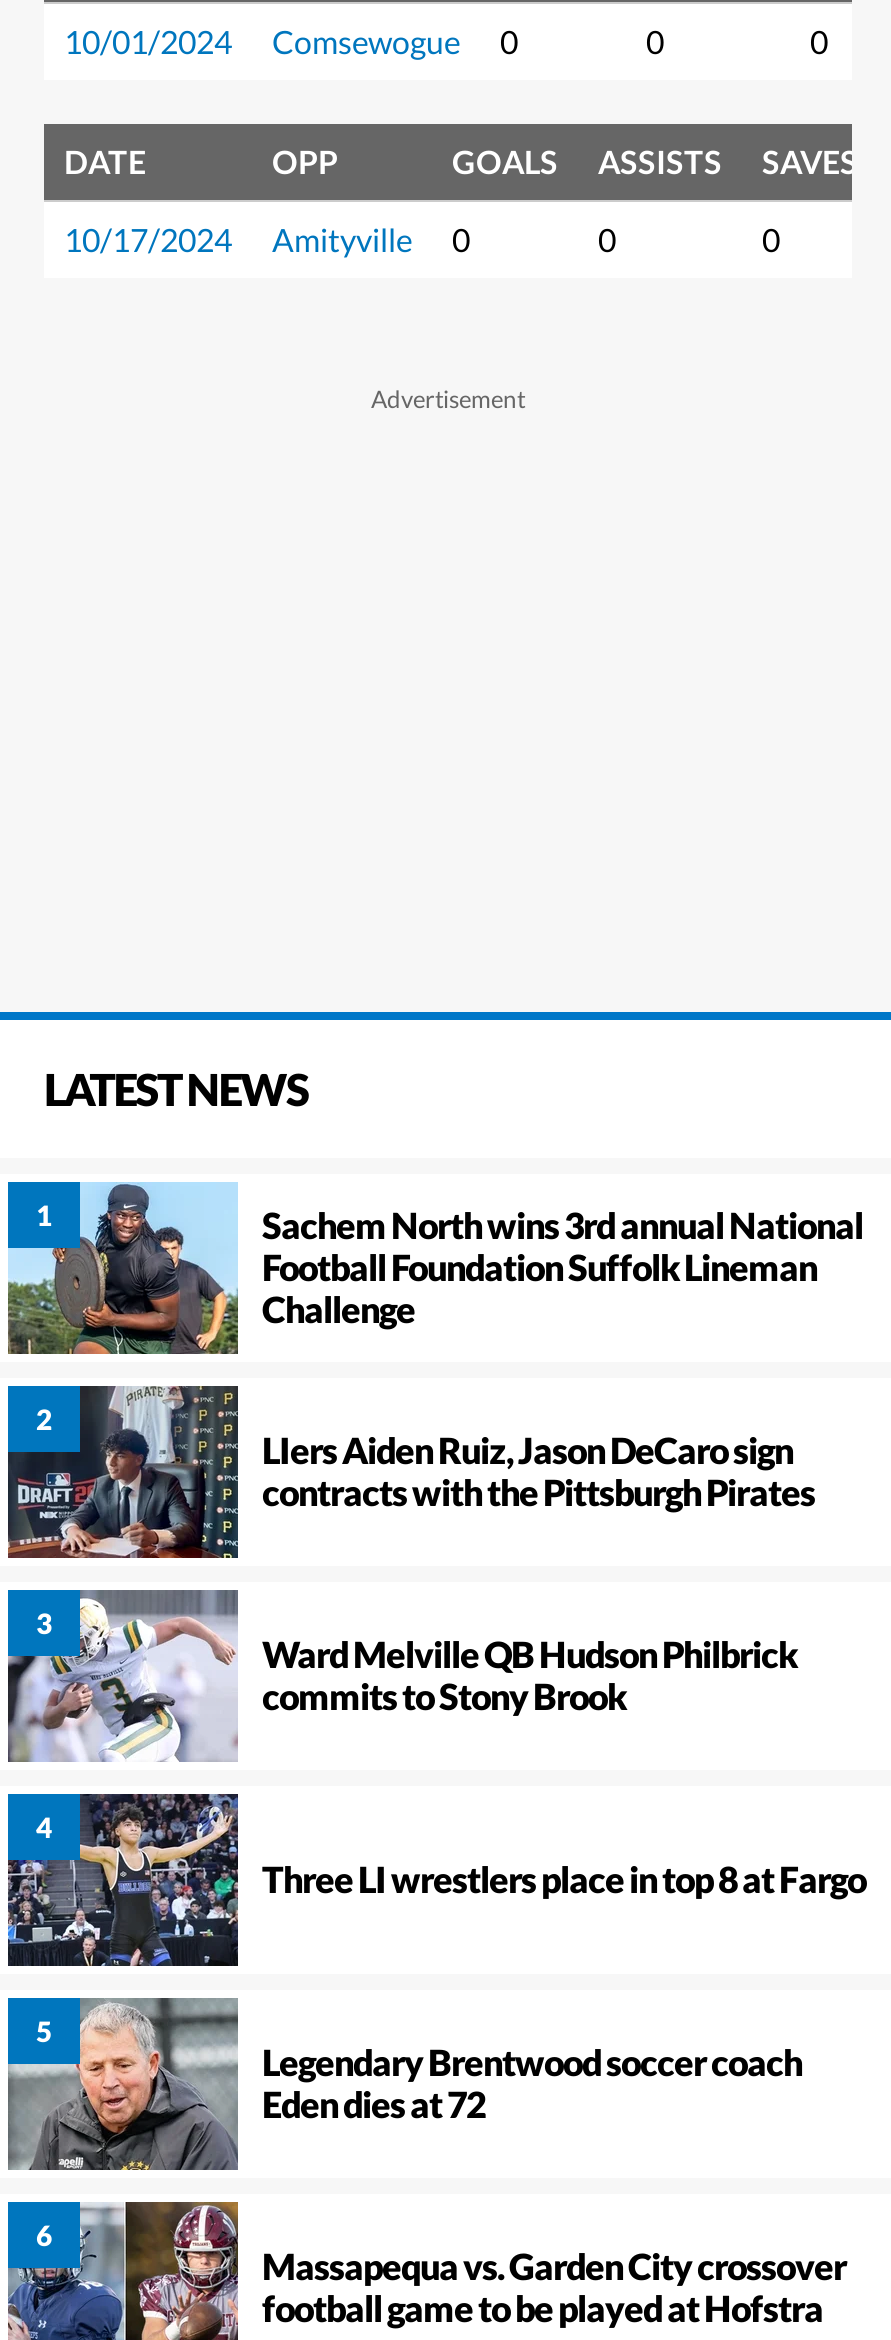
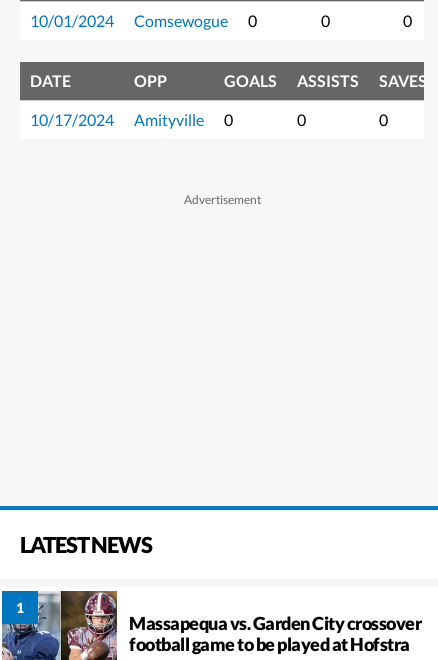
[8,1182,863,1514] [image] | Sachem North wins 3rd annual National | Football Foundation Suffolk Lineman | Challenge | LIers Aiden Ruiz, Jason DeCaro sign | contracts with the Pittsburgh Pirates -> none
[6,1384,238,1560] [image] -> none
[6,1588,797,1764] [image] | Ward Melville QB Hudson Philbrick | commits to Stony Brook -> none
[6,1792,866,1968] [image] | Three LI wrestlers place in top 8 at Fargo -> none
[6,1996,802,2172] [image] | Legendary Brentwood soccer coach | Eden dies at 72 -> none

